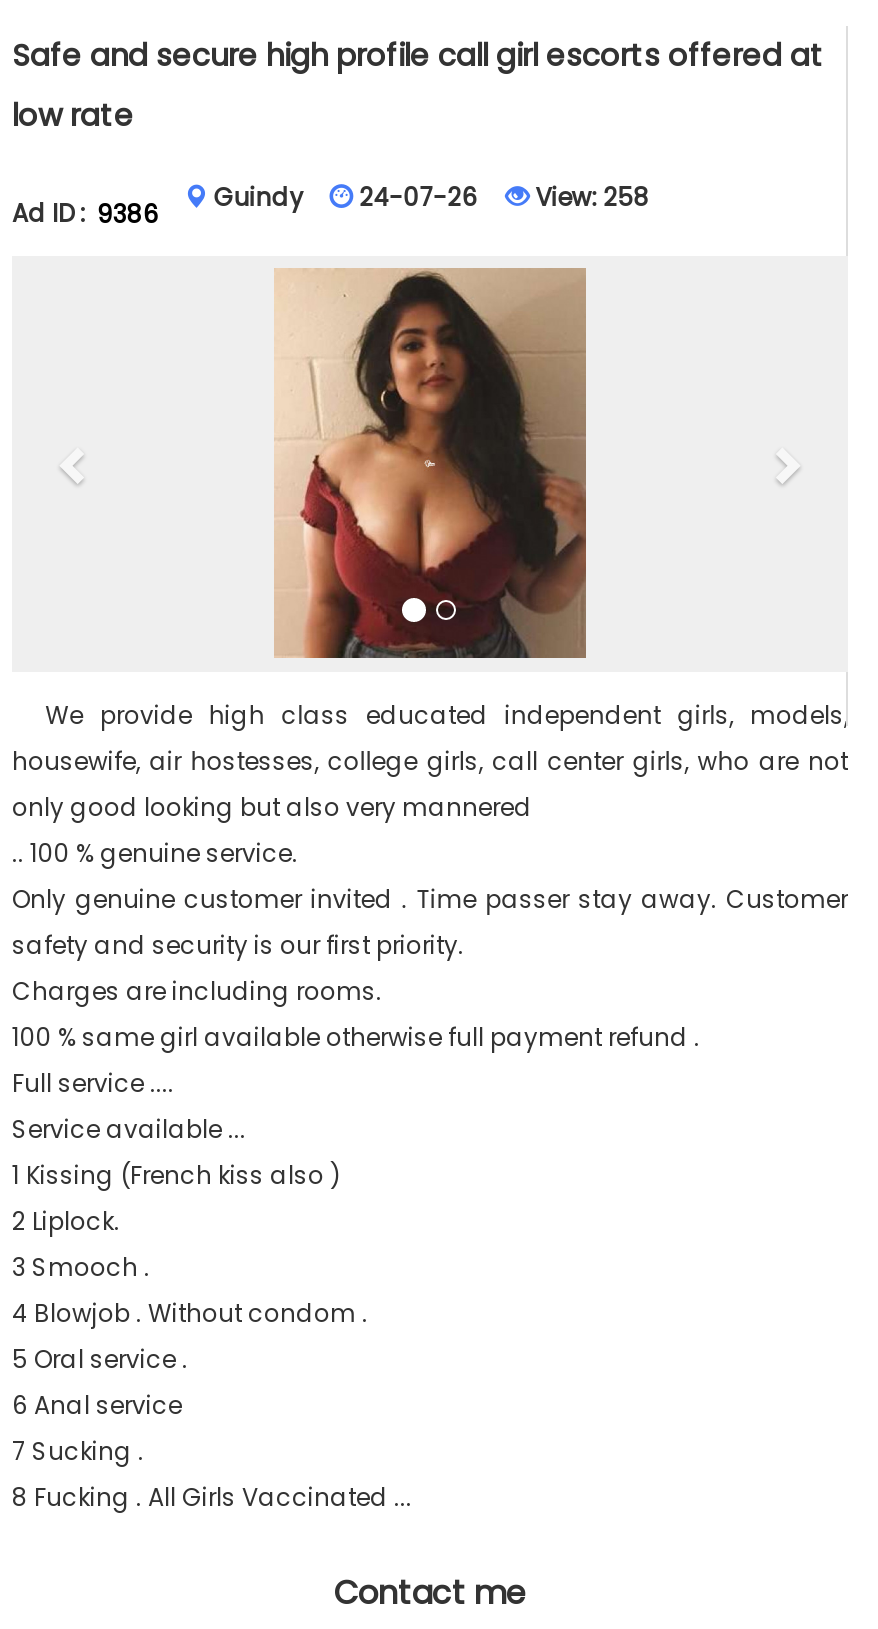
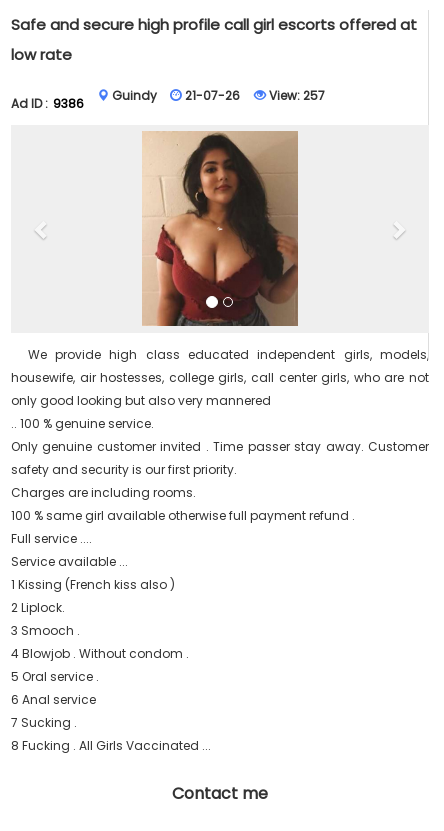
[360,180,478,214] 24-07-26 -> [185,87,240,104] 21-07-26
[530,180,650,214] View: 258 -> [266,87,325,104] View: 257

